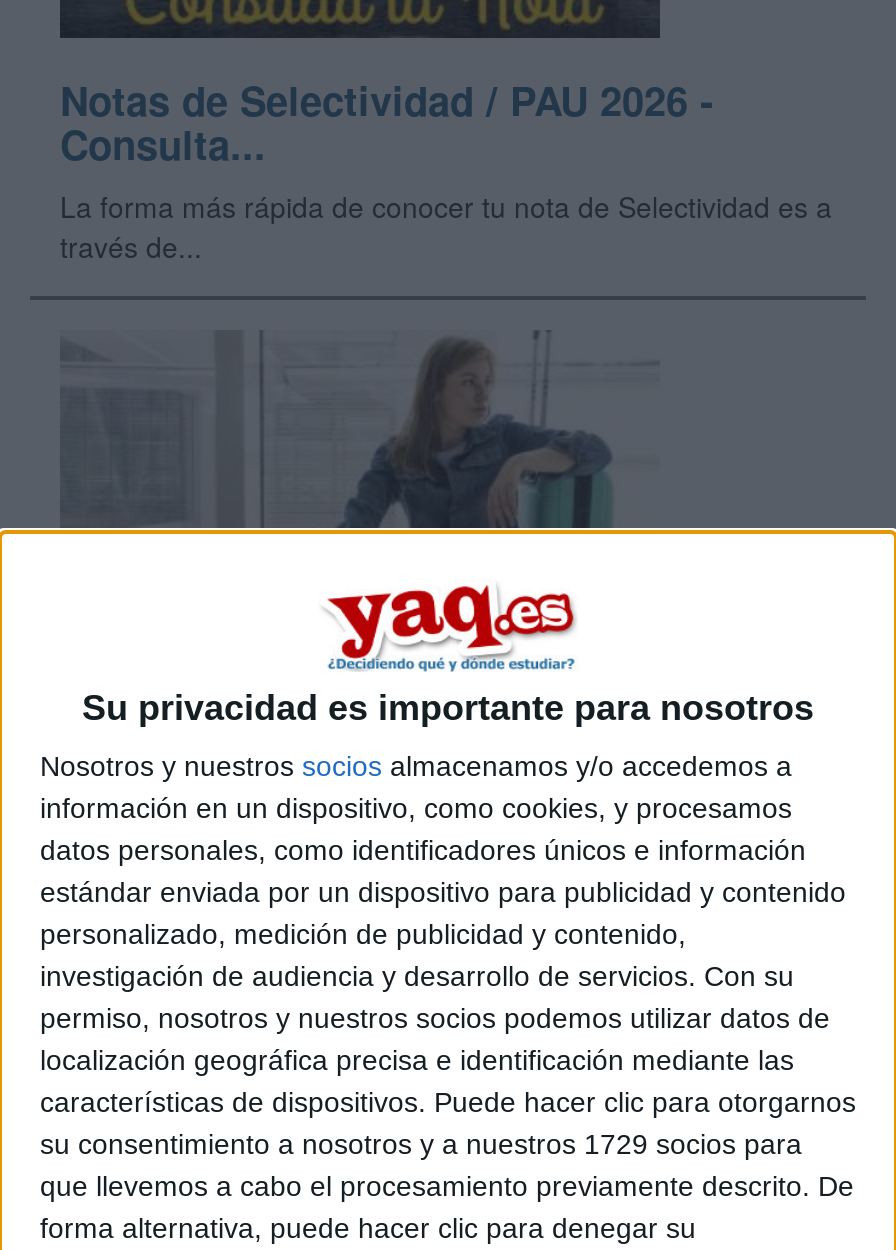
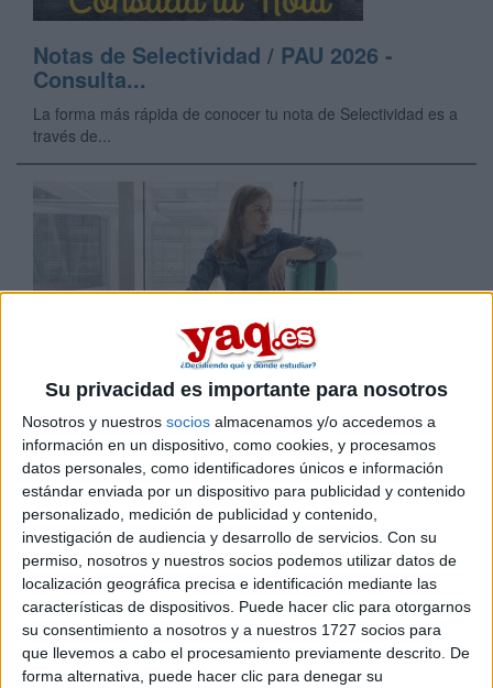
[40,1128,802,1160] su consentimiento a nosotros y a nuestros 1729 socios para -> [22,621,441,638] su consentimiento a nosotros y a nuestros 1727 socios para

